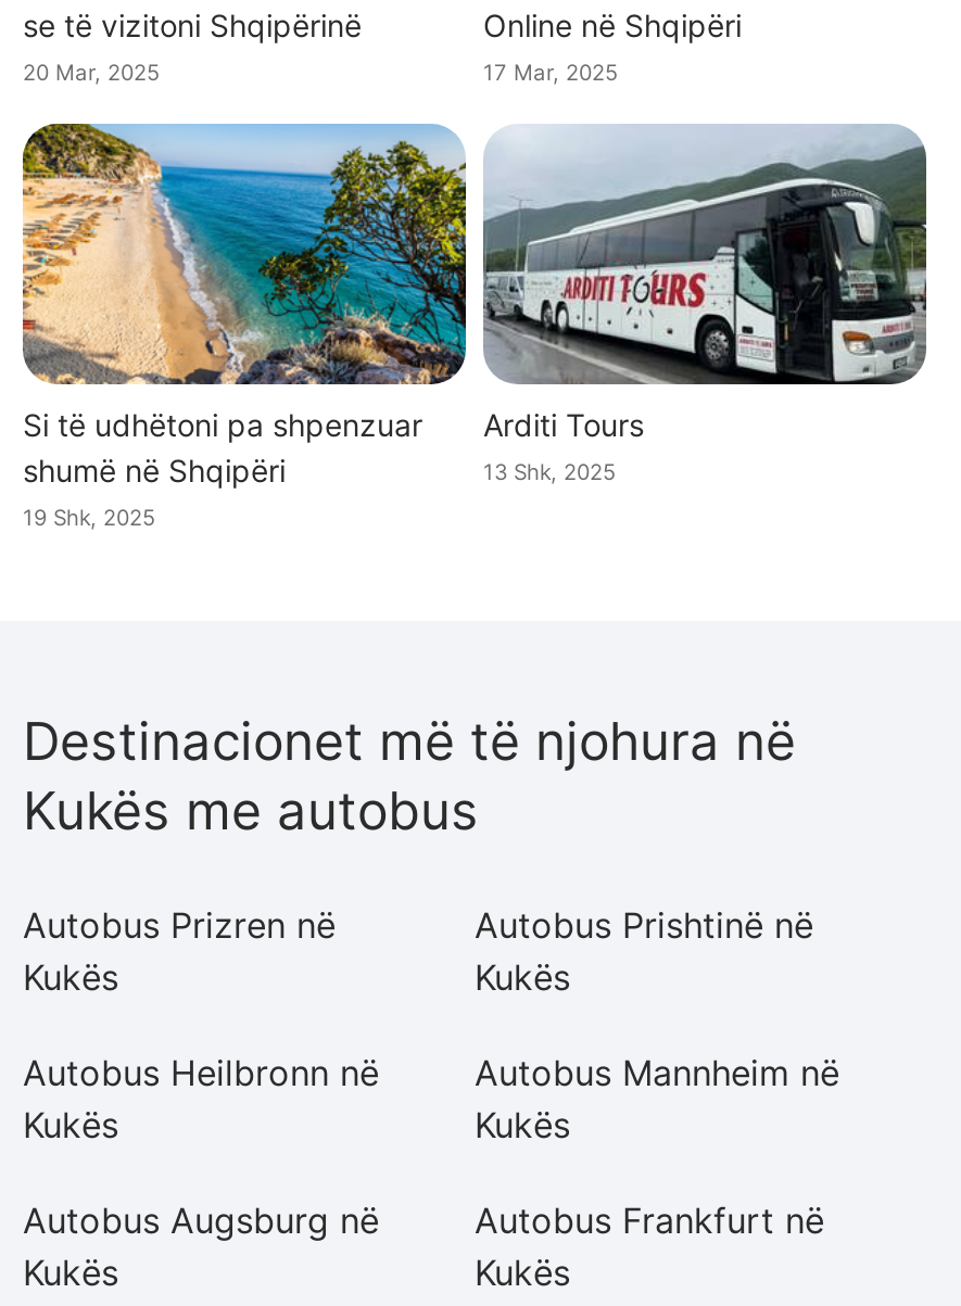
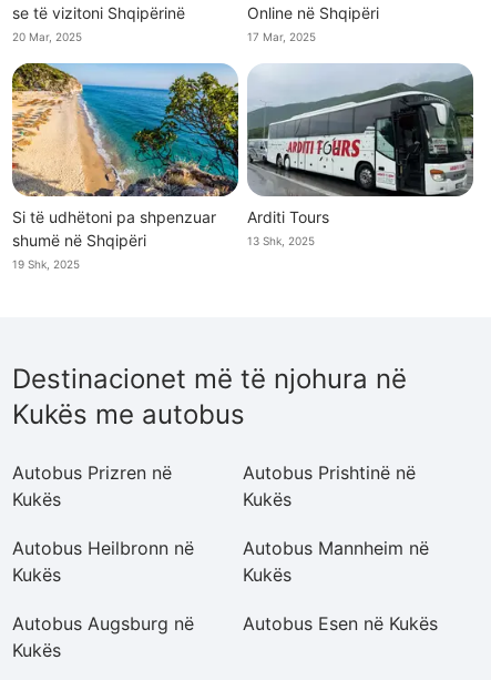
[475,1199,824,1294] Autobus Frankfurt në | Kukës -> [243,612,438,635] Autobus Esen në Kukës

